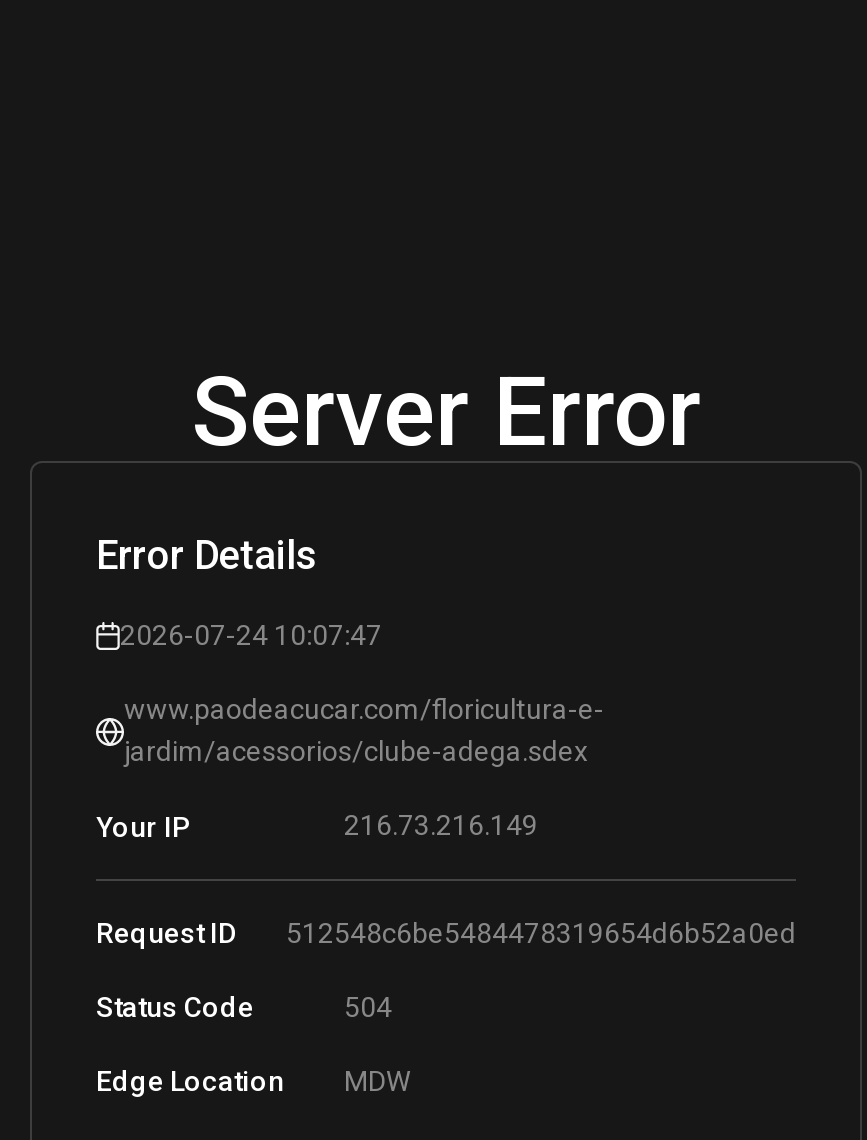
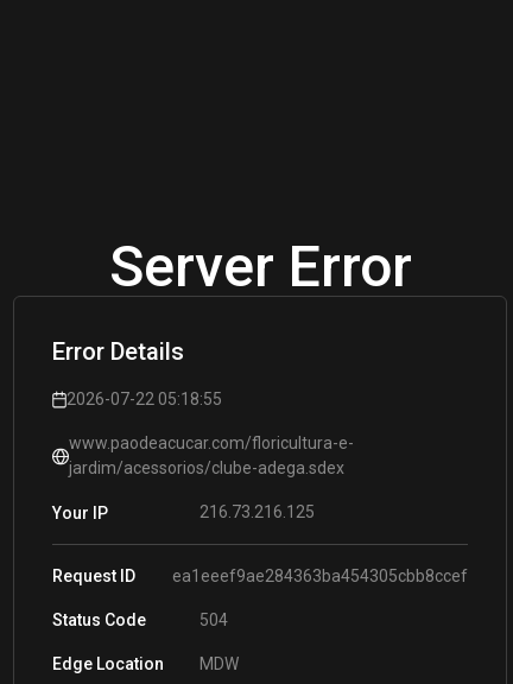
[120,619,382,651] 2026-07-24 10:07:47 -> [66,389,222,408] 2026-07-22 05:18:55
[344,809,538,841] 216.73.216.149 -> [199,502,315,521] 216.73.216.125
[286,917,796,949] 512548c6be5484478319654d6b52a0ed -> [172,566,468,585] ea1eeef9ae284363ba454305cbb8ccef

